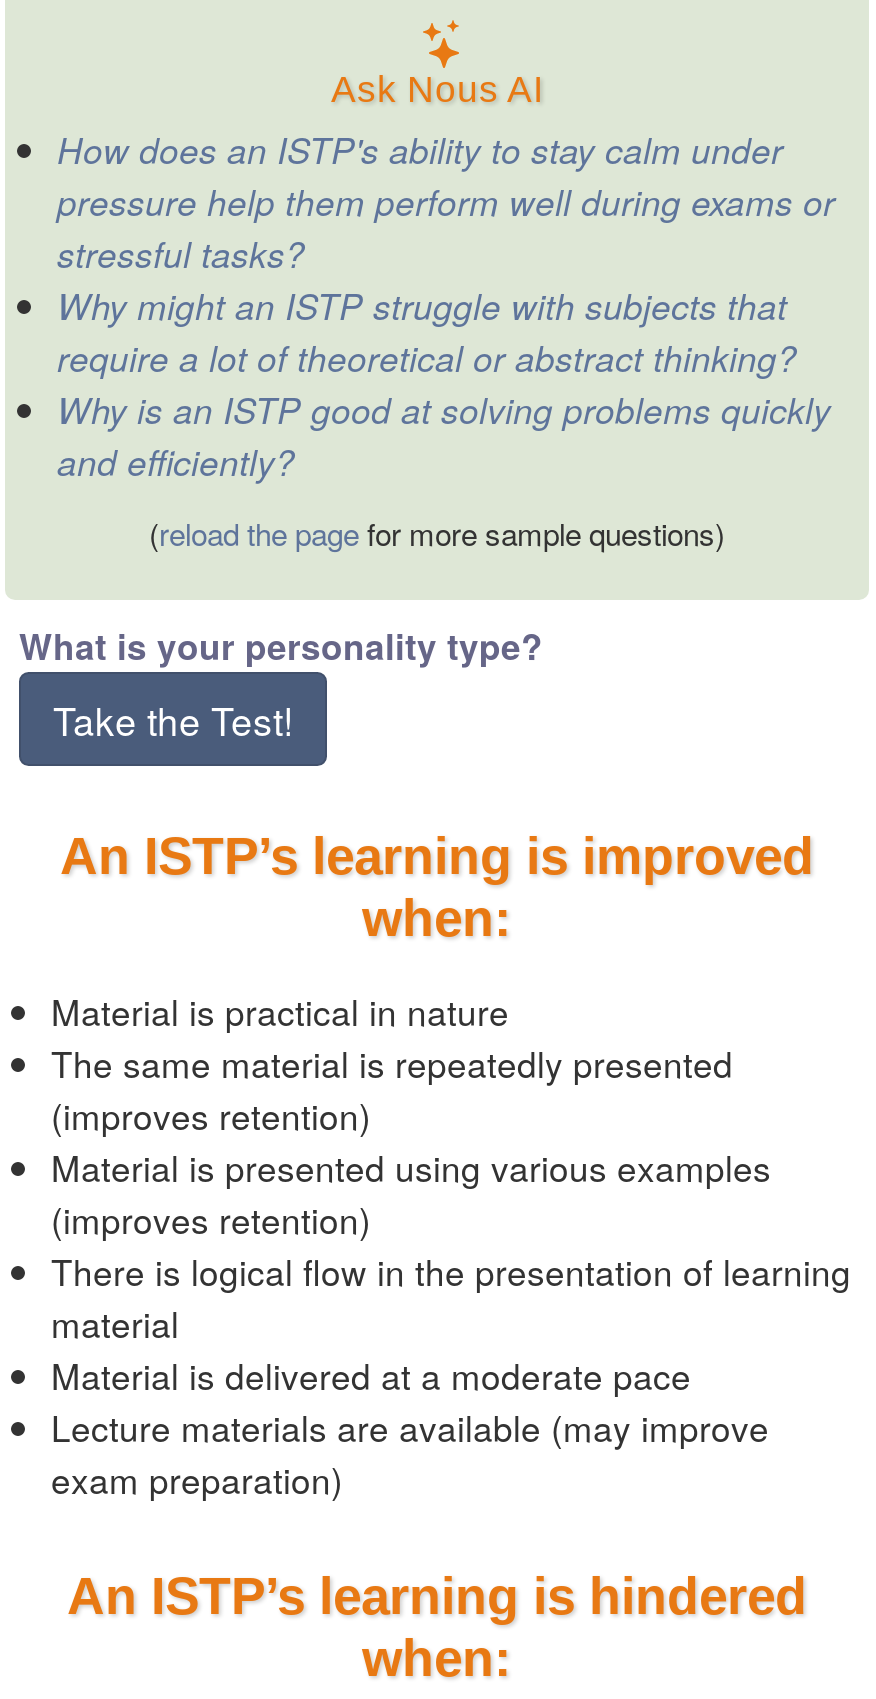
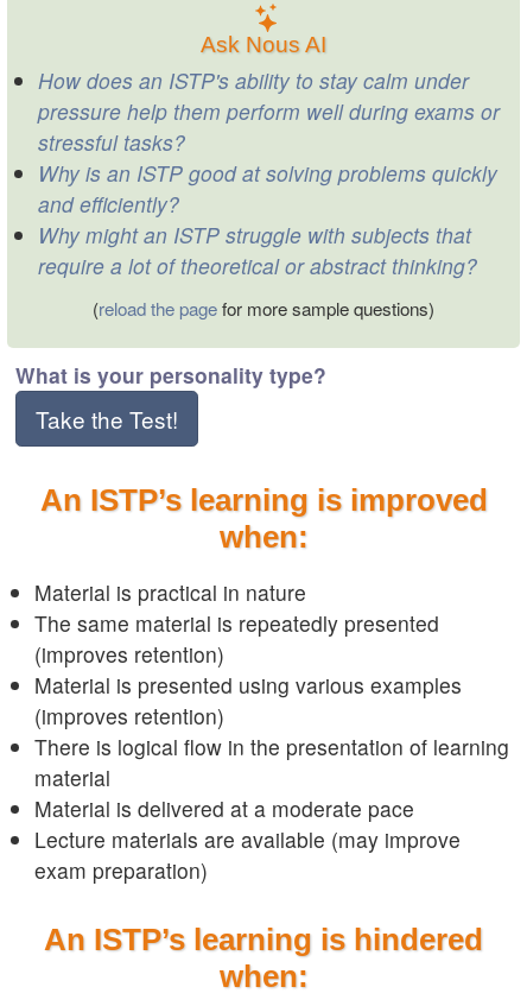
moved [57,281,797,383] -> [38,220,477,281]: Why might an ISTP struggle with subjects that | require a lot of theoretical or abstract thinking?
moved [57,385,831,487] -> [38,158,497,219]: Why is an ISTP good at solving problems quickly | and efficiently?

